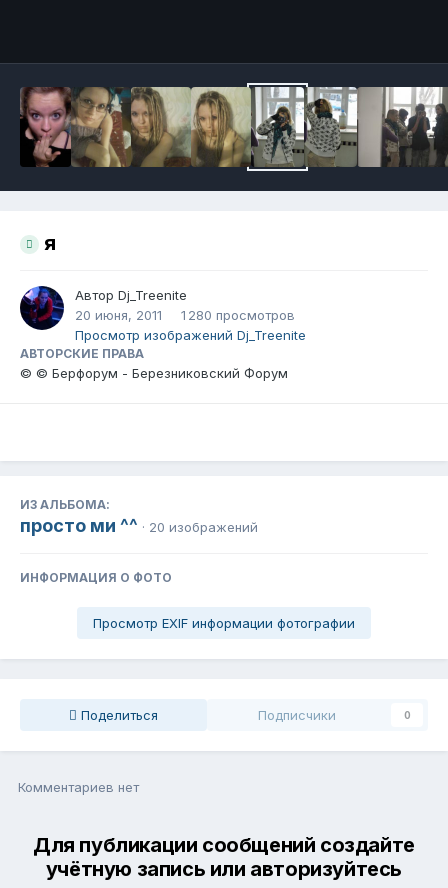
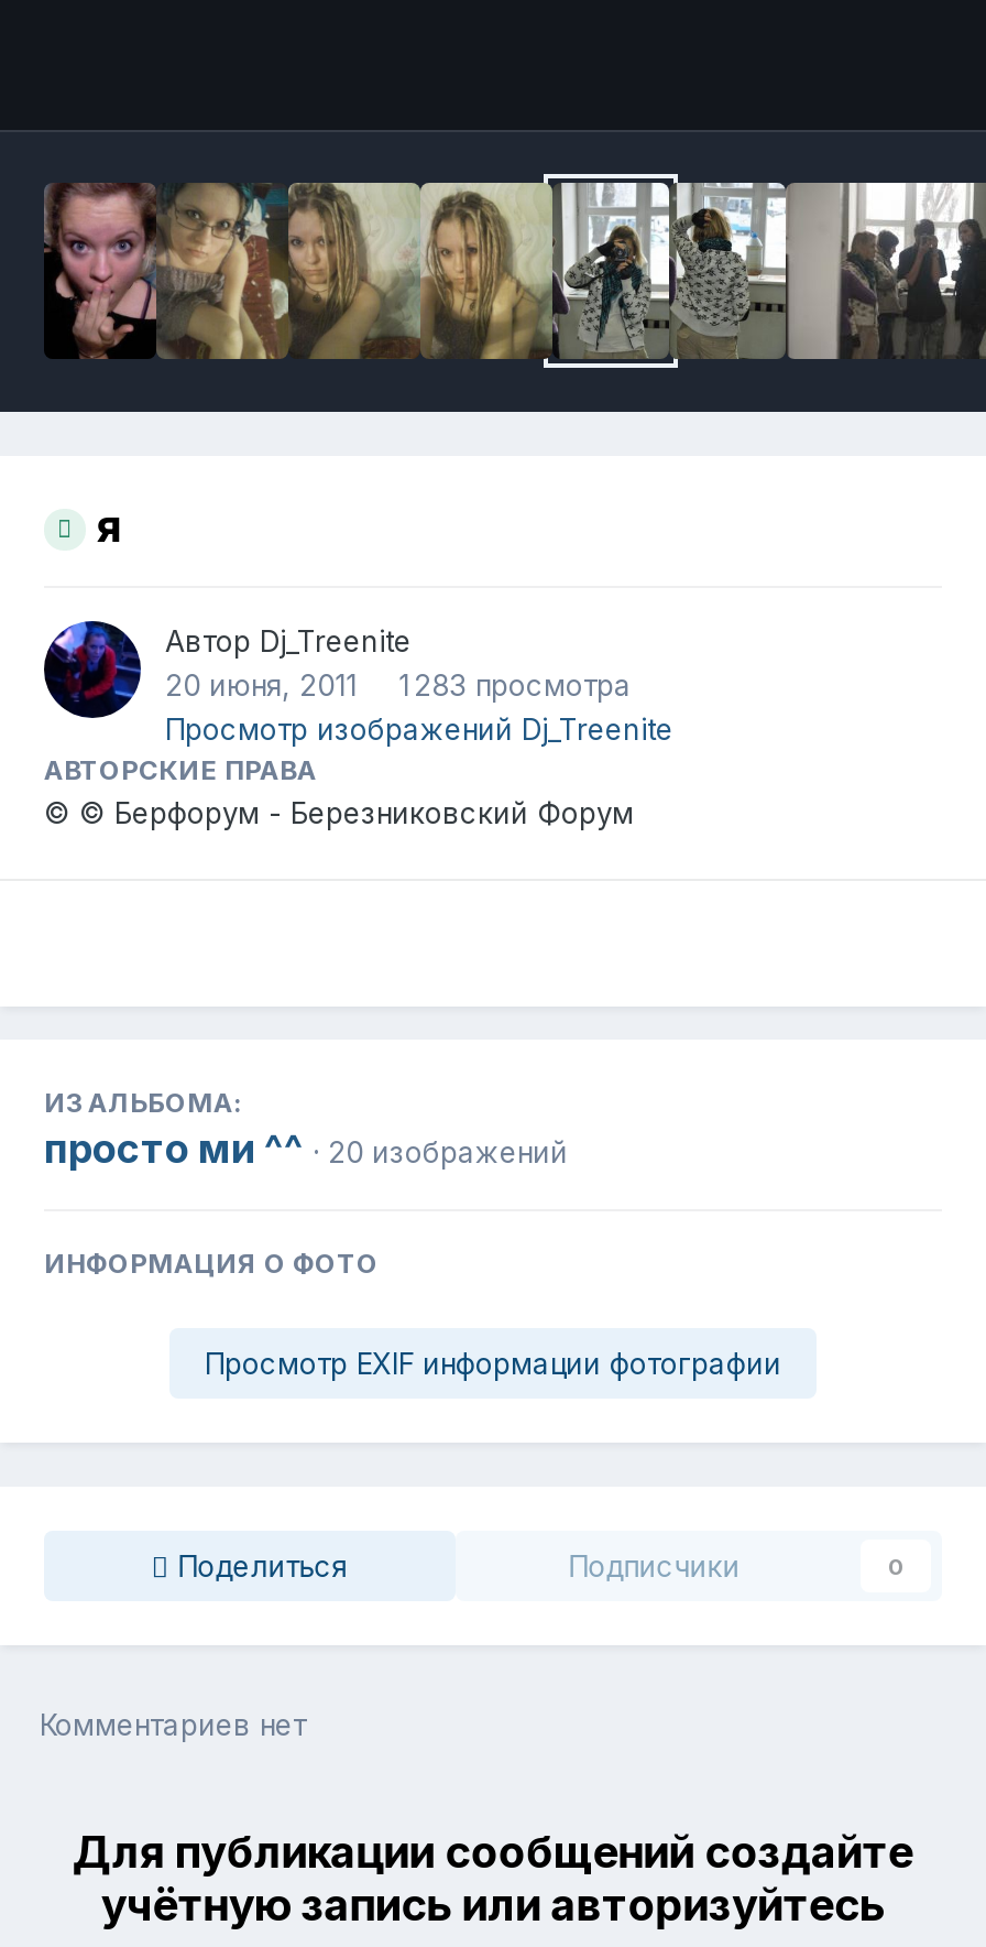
[181,307,295,323] 1 280 просмотров -> [398,668,632,703] 1 283 просмотра

